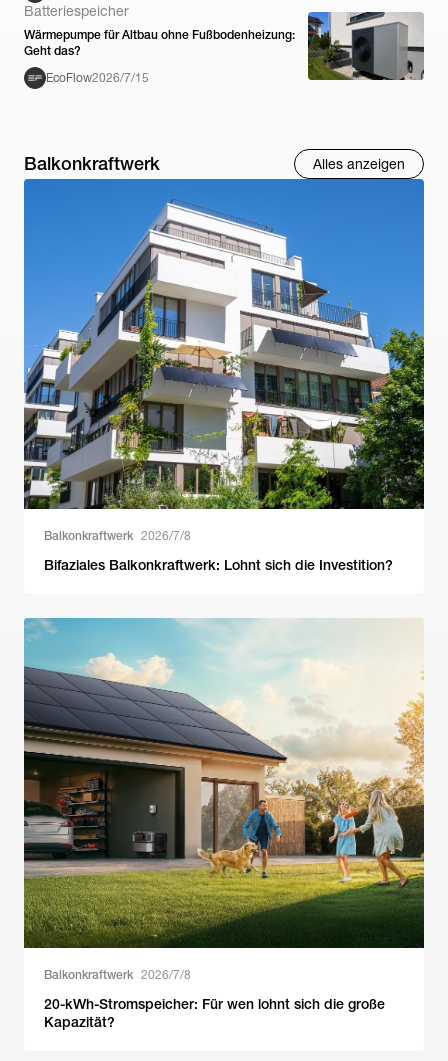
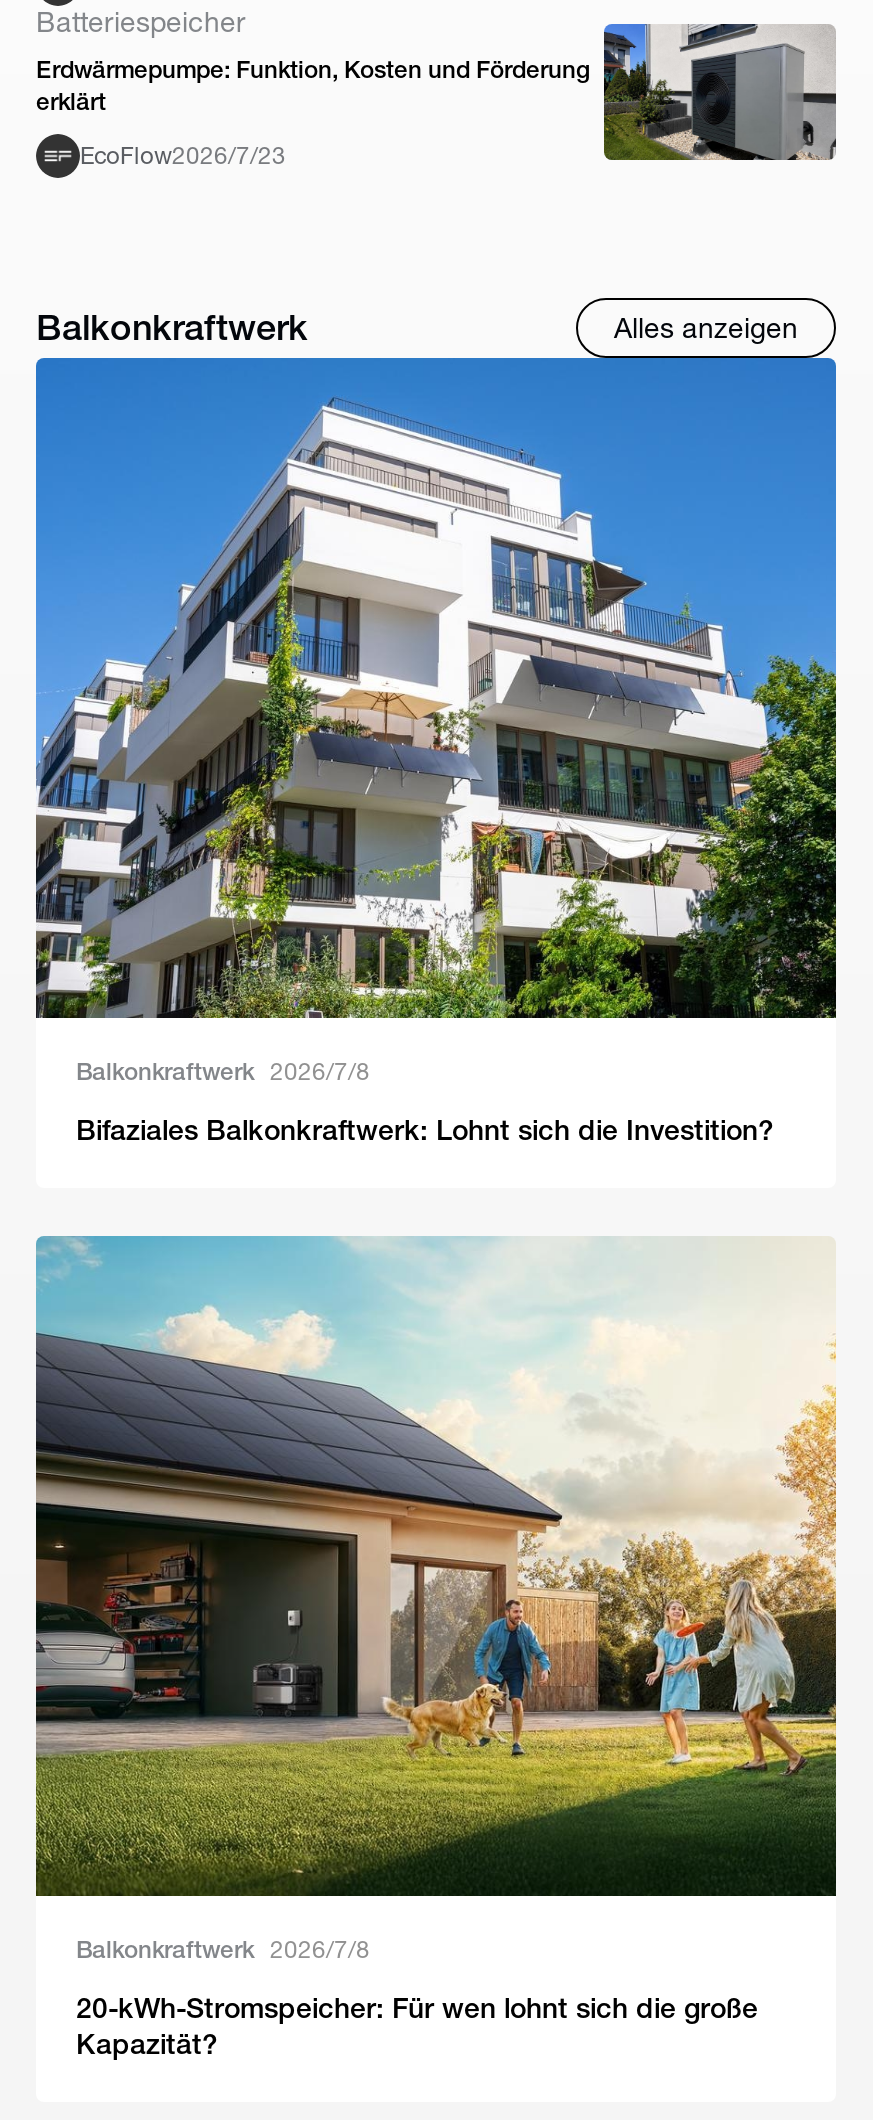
[24,28,295,58] Wärmepumpe für Altbau ohne Fußbodenheizung: | Geht das? -> [36,56,590,116] Erdwärmepumpe: Funktion, Kosten und Förderung | erklärt
[46,71,149,85] EcoFlow2026/7/15 -> [80,141,286,169] EcoFlow2026/7/23

